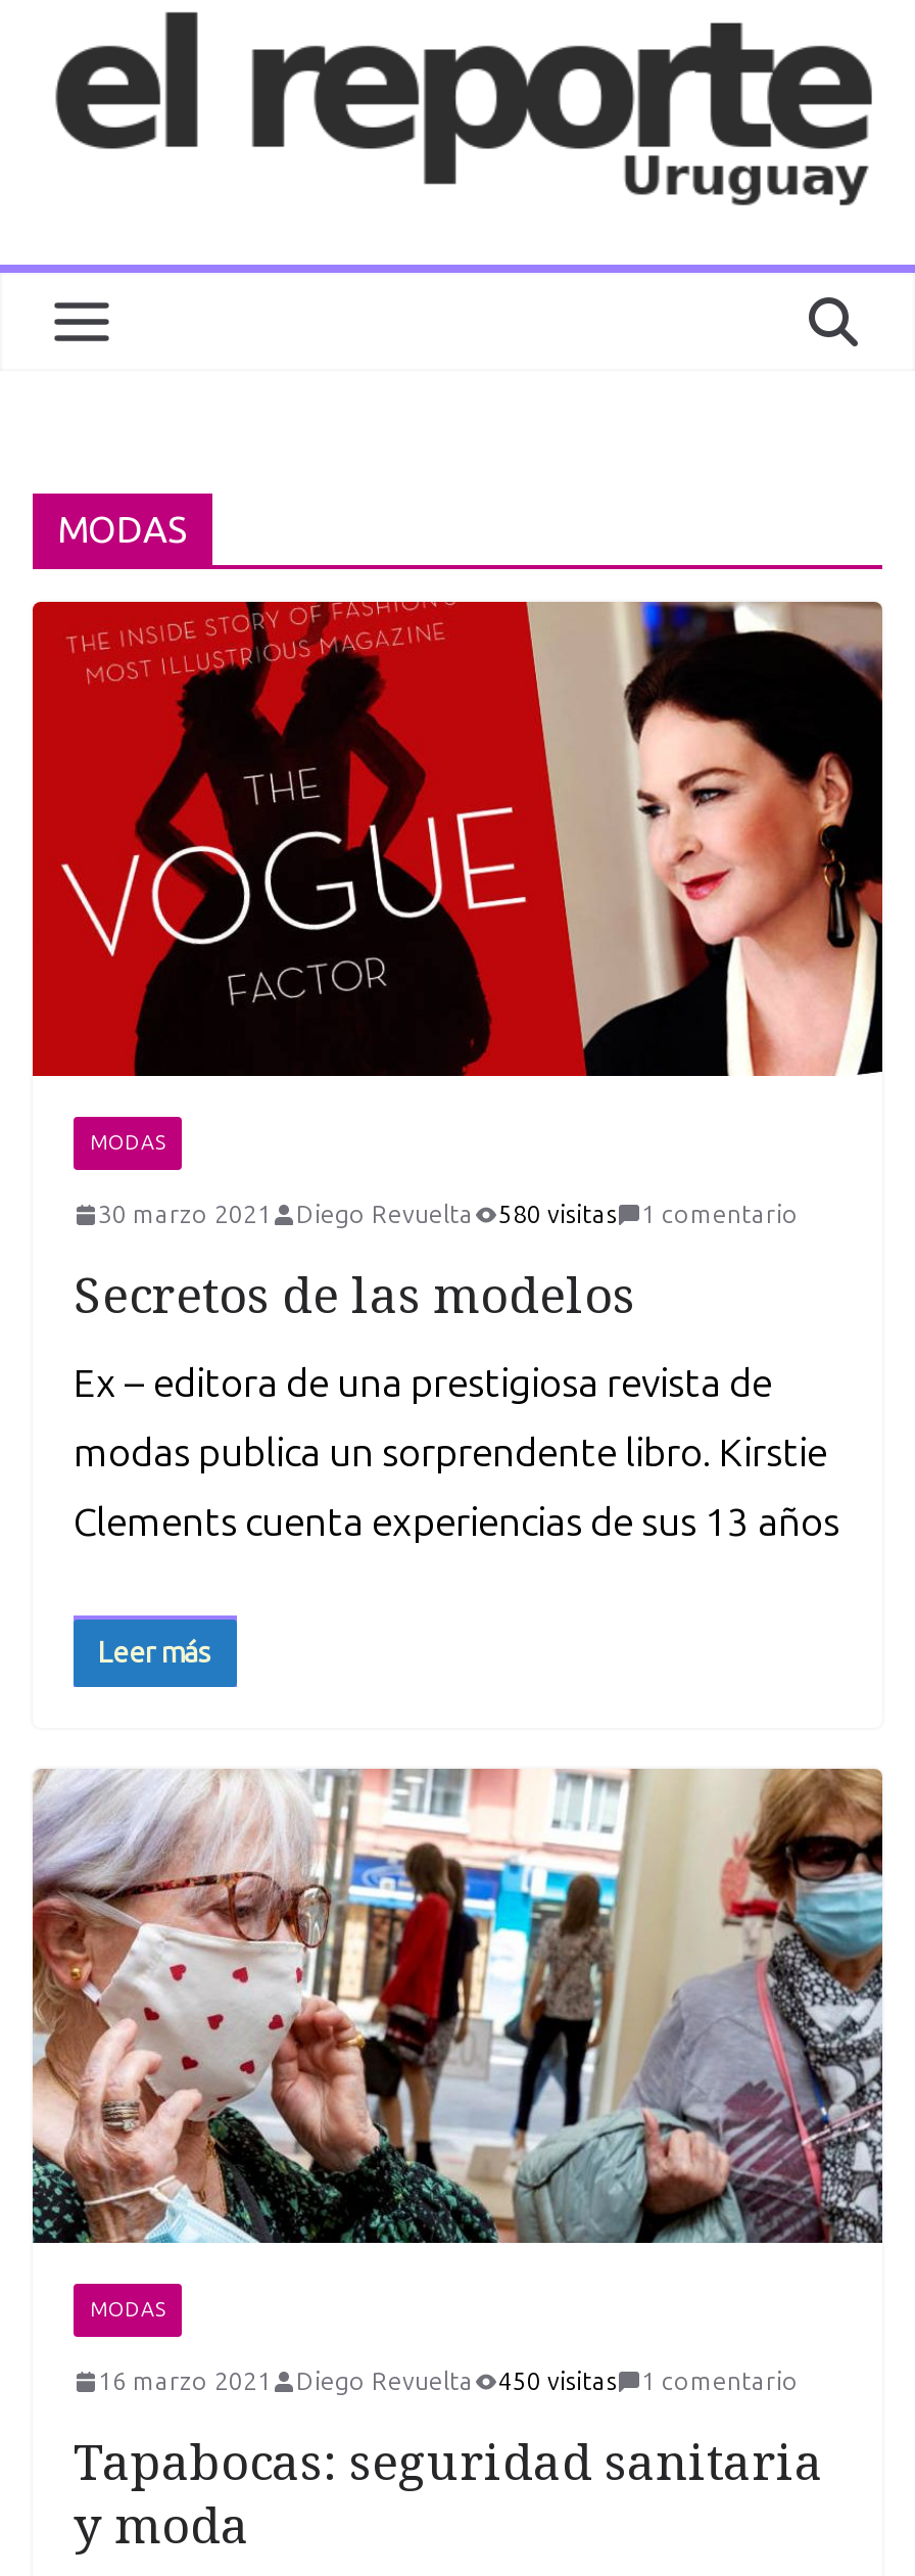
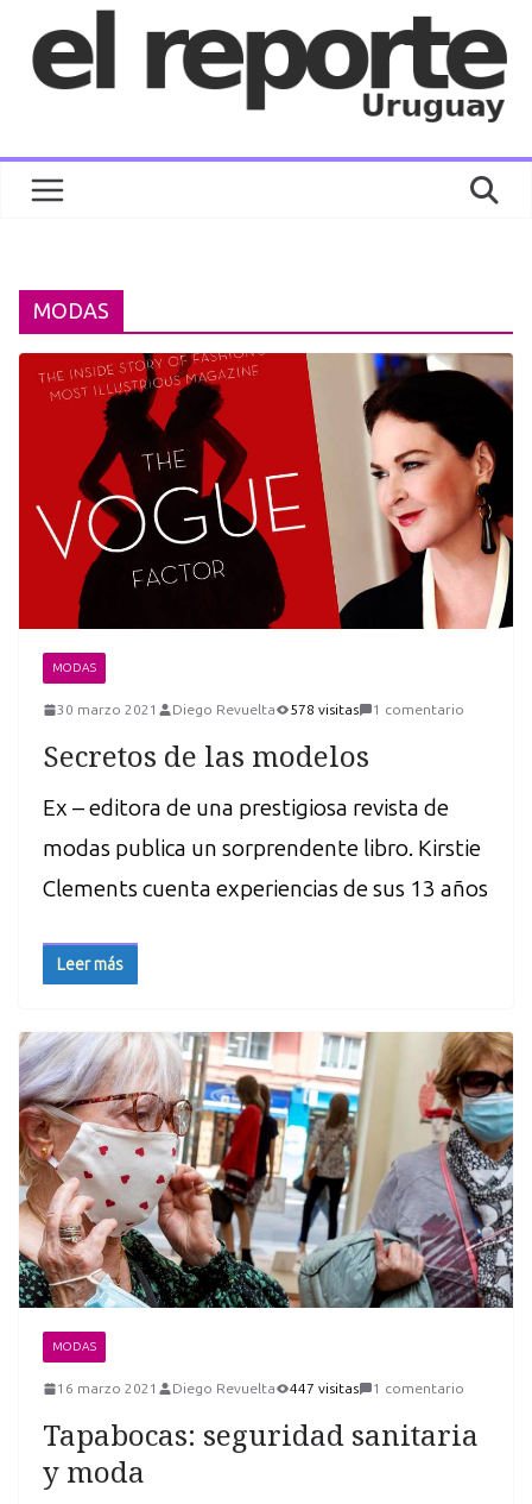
[98,1200,799,1228] 30 marzo 2021 Diego Revuelta 580 visitas 1 comentario -> [57,701,464,718] 30 marzo 2021 Diego Revuelta 578 visitas 1 comentario
[98,2367,799,2395] 16 marzo 2021 Diego Revuelta 450 visitas 1 comentario -> [57,1380,464,1396] 16 marzo 2021 Diego Revuelta 447 visitas 1 comentario

